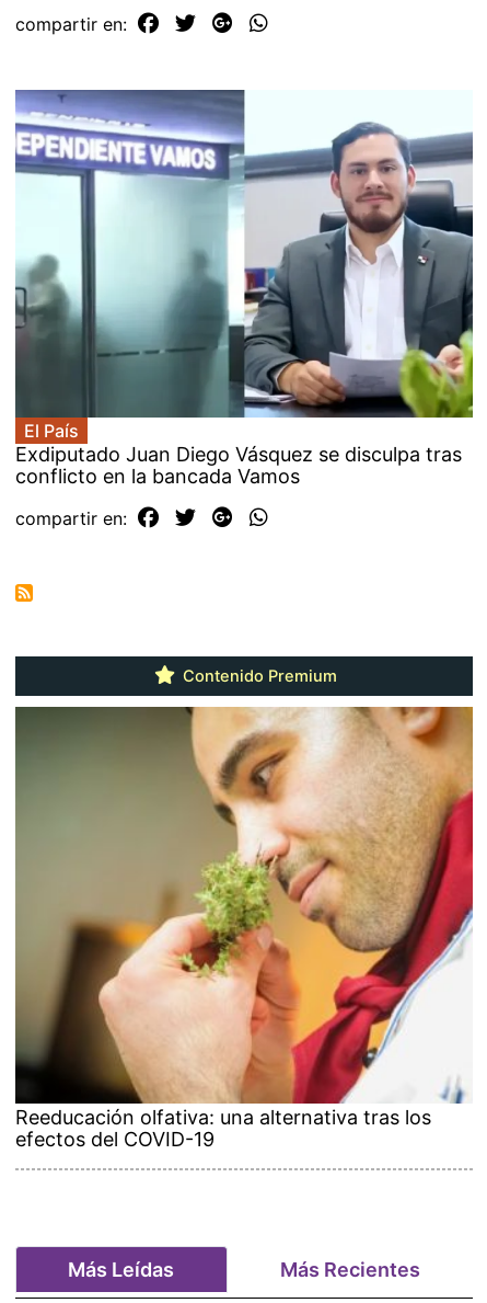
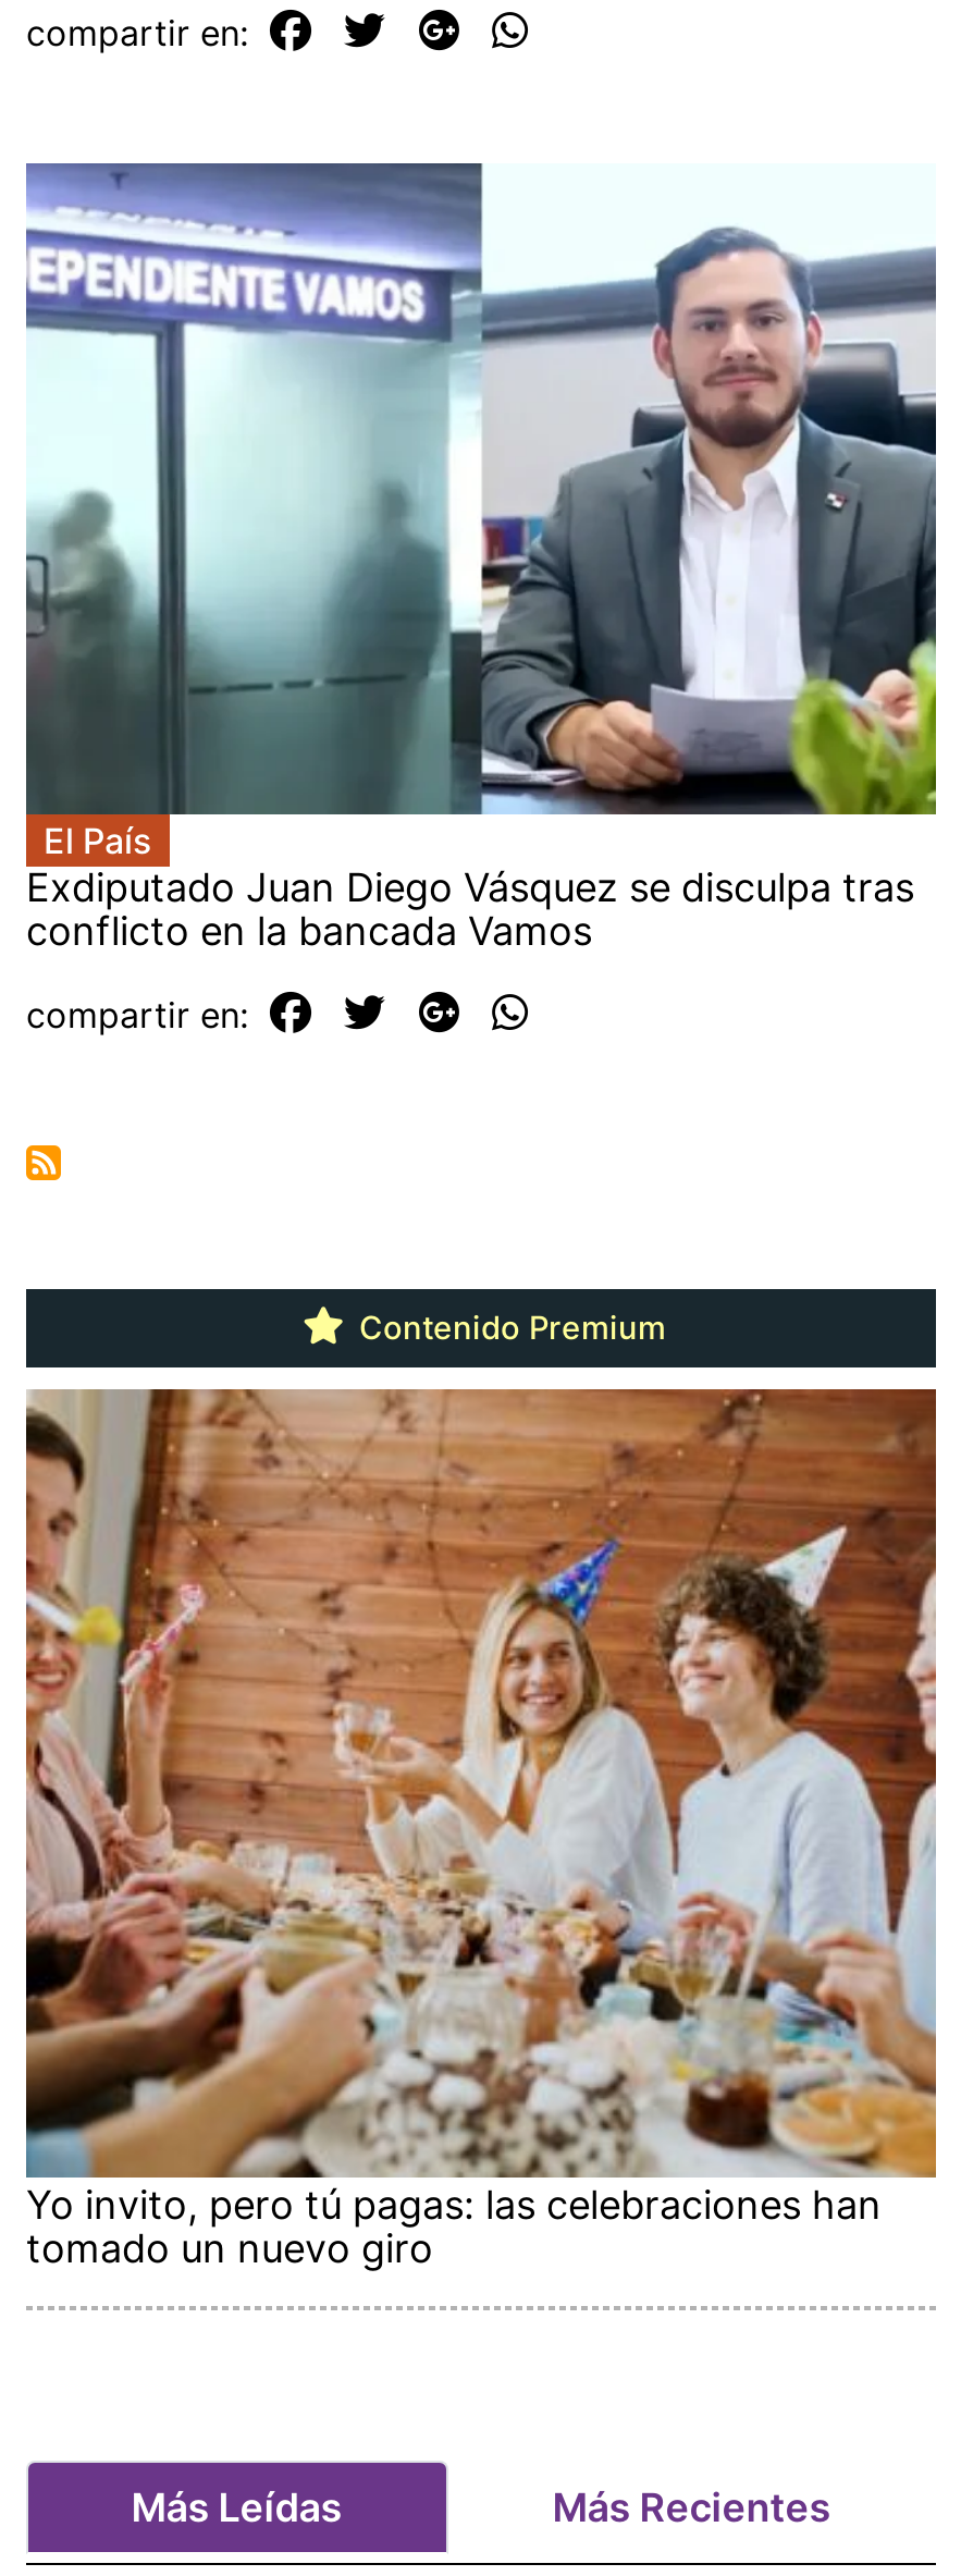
[14,706,474,1151] [image] | Reeducación olfativa: una alternativa tras los | efectos del COVID-19 -> [24,1387,938,2272] [image] | Yo invito, pero tú pagas: las celebraciones han | tomado un nuevo giro

